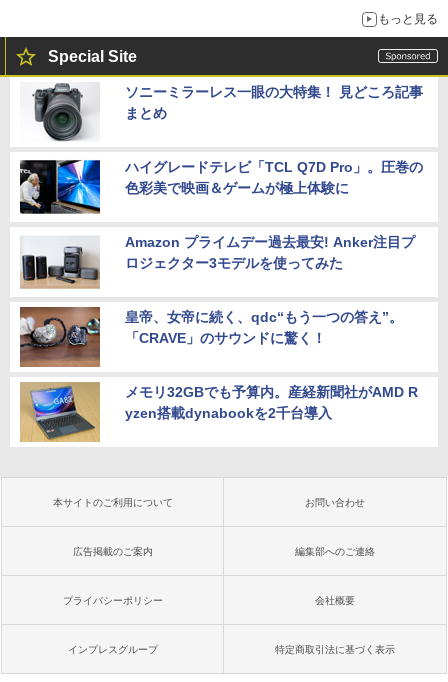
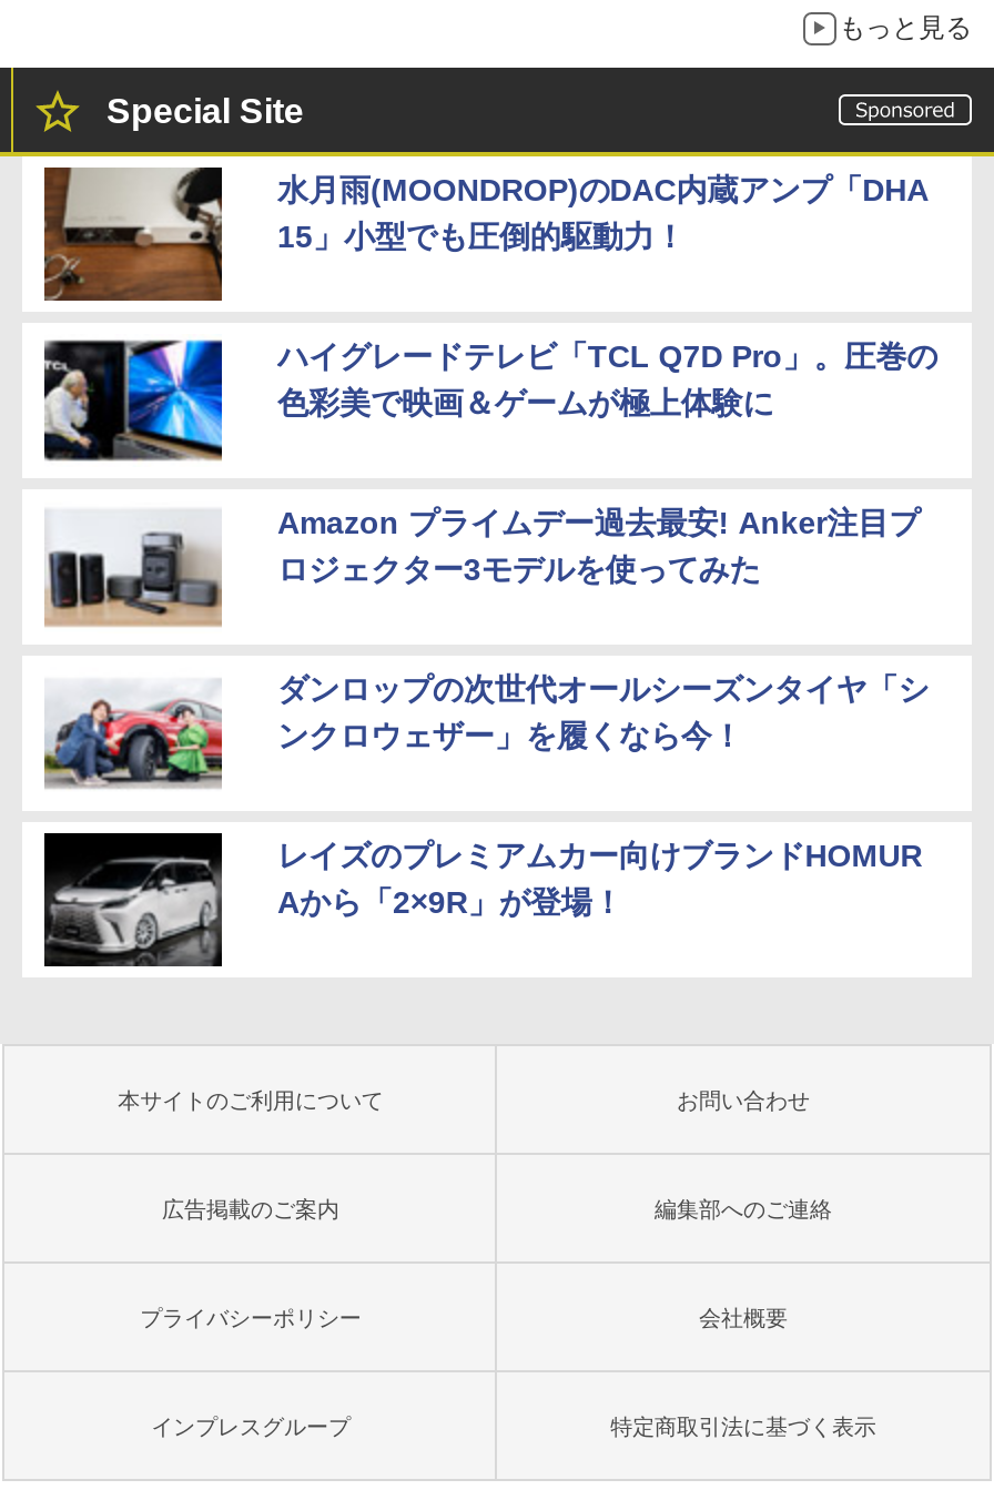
[20,82,423,142] [image] | ソニーミラーレス一眼の大特集！ 見どころ記事 | まとめ -> [42,165,929,303] [image] | 水月雨(MOONDROP)のDAC内蔵アンプ「DHA | 15」小型でも圧倒的駆動力！
[19,306,403,368] [image] | 皇帝、女帝に続く、qdc“もう一つの答え”。 | 「CRAVE」のサウンドに驚く！ -> [44,667,929,800] [image] | ダンロップの次世代オールシーズンタイヤ「シ | ンクロウェザー」を履くなら今！
[19,381,418,443] [image] | メモリ32GBでも予算内。産経新聞社がAMD R | yzen搭載dynabookを2千台導入 -> [42,831,922,969] [image] | レイズのプレミアムカー向けブランドHOMUR | Aから「2×9R」が登場！

